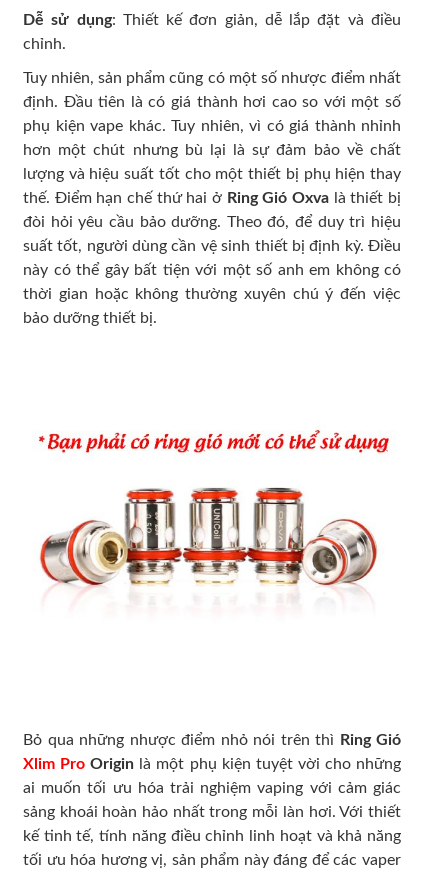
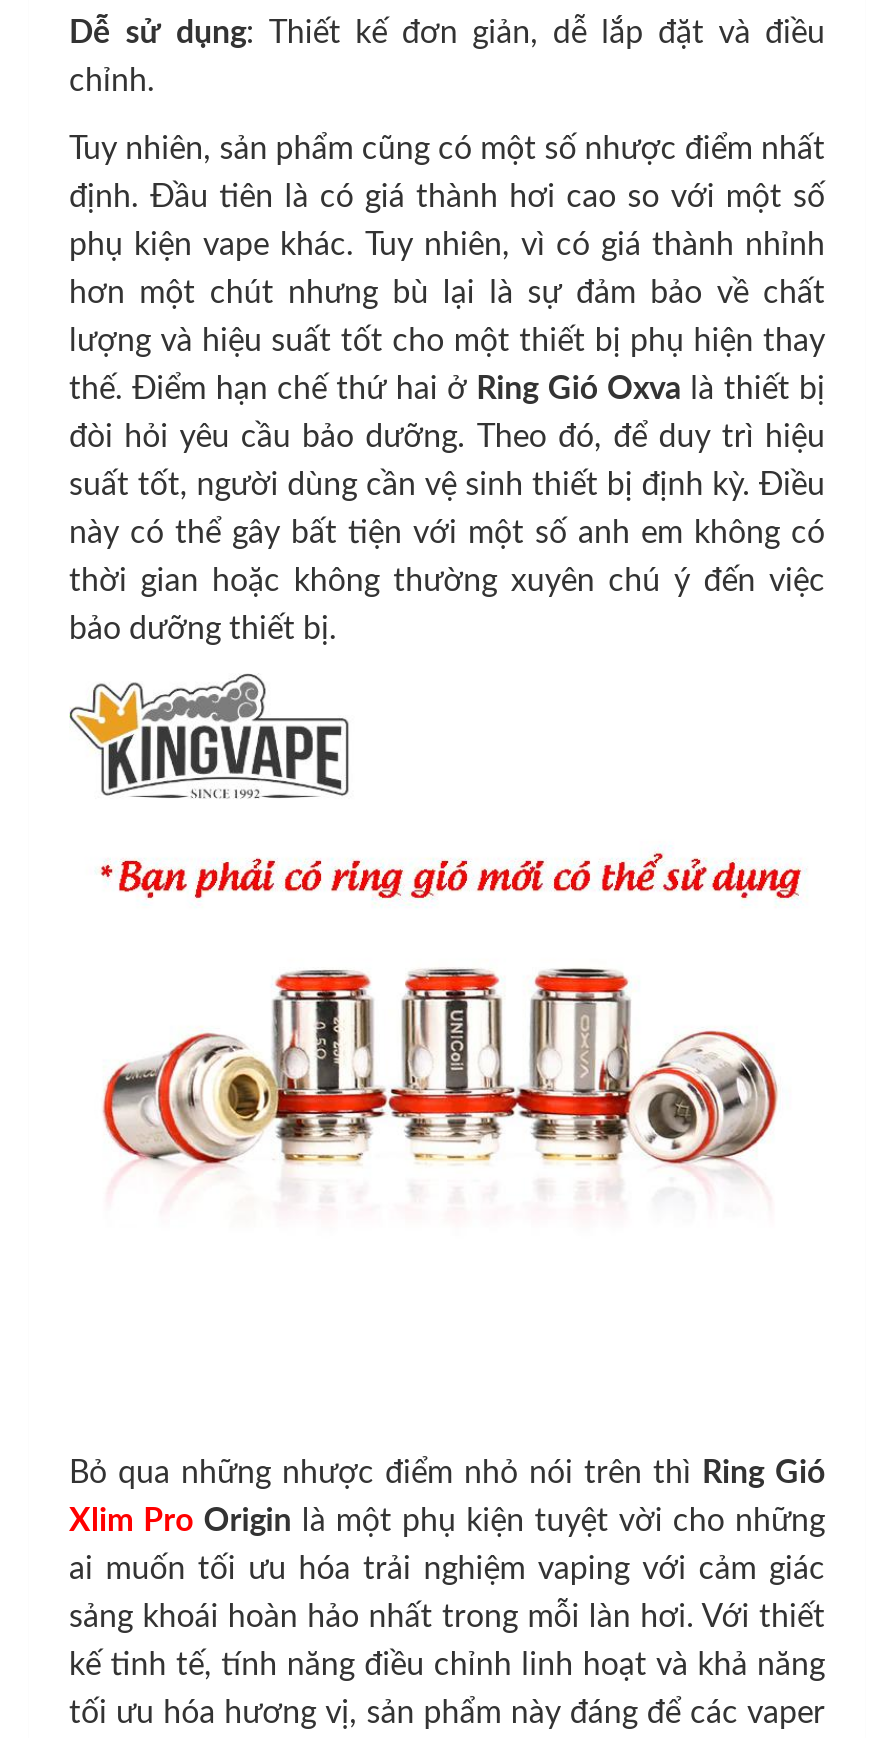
none -> [67,671,351,801] [image]

